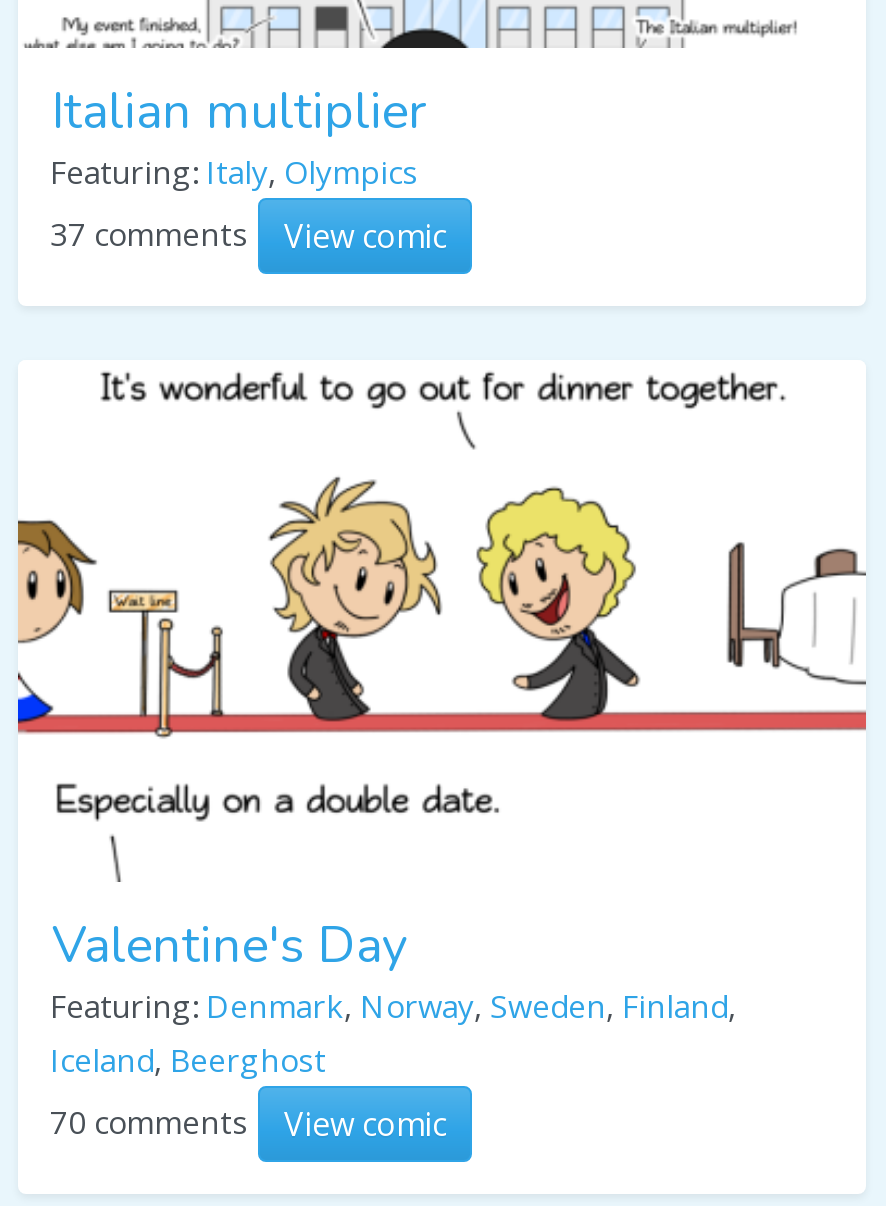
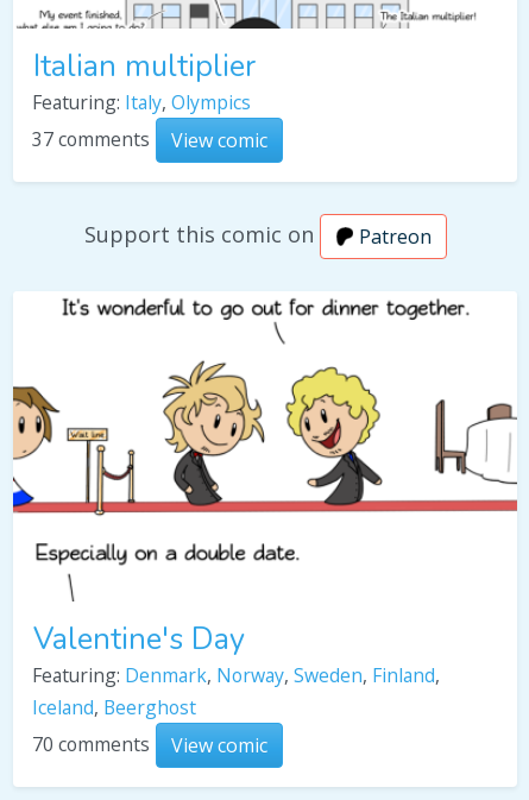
none -> [84,220,431,249] Support this comic on | Patreon

